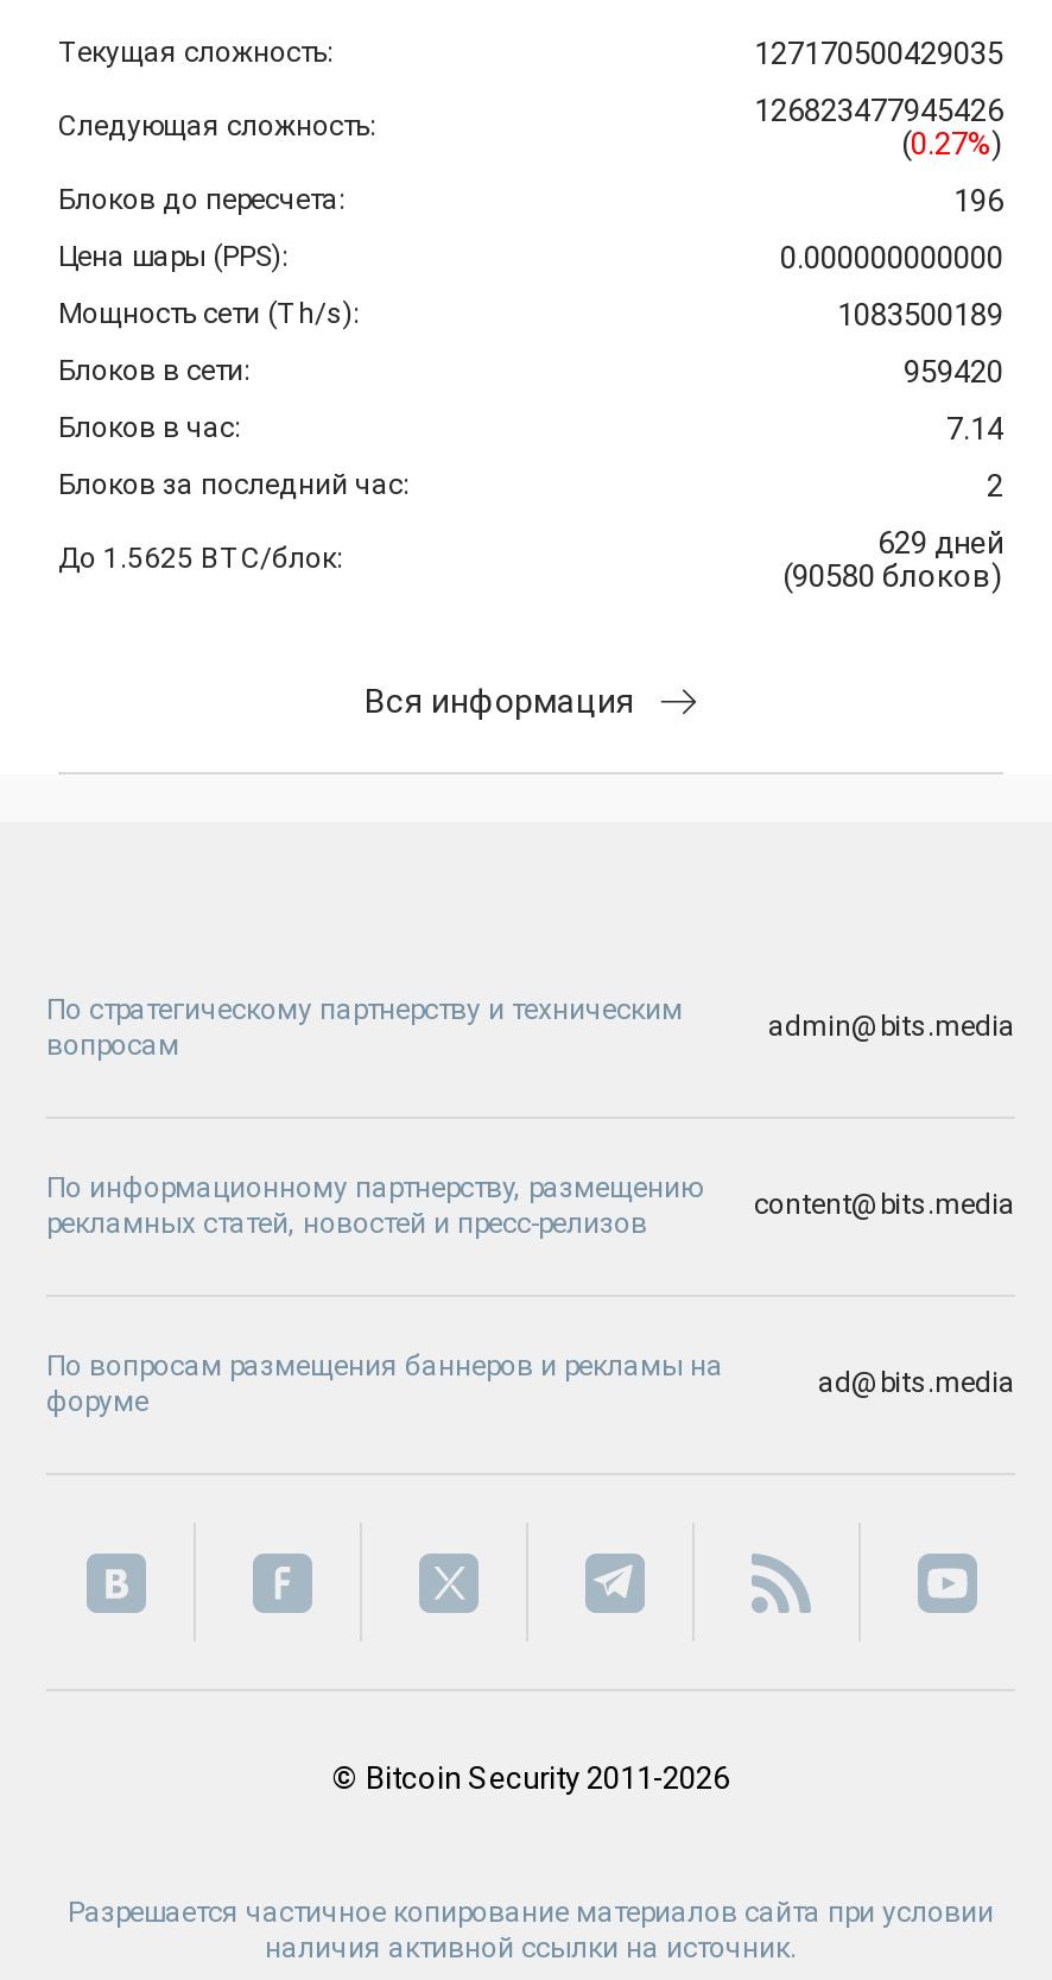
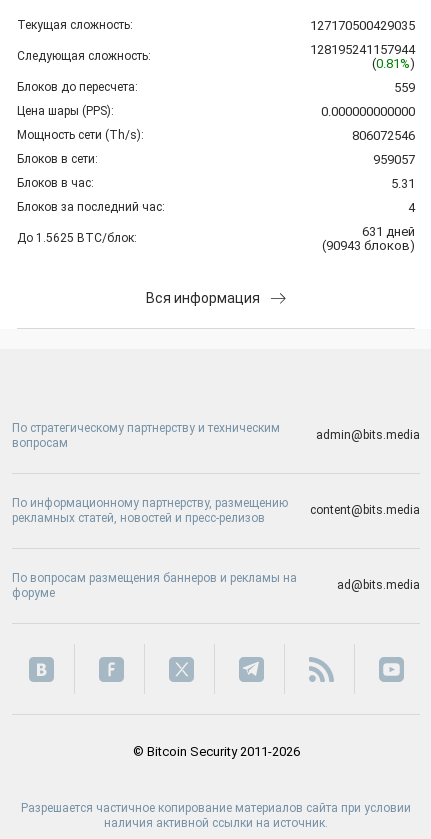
[754,93,1003,129] 126823477945426 -> [310,42,415,57] 128195241157944
[901,126,1003,162] (0.27%) -> [372,56,415,71] (0.81%)
[953,183,1003,219] 196 -> [394,80,415,95] 559
[837,297,1003,333] 1083500189 -> [352,128,415,143] 806072546
[904,354,1003,390] 959420 -> [373,152,415,167] 959057
[946,411,1003,447] 7.14 -> [391,176,415,191] 5.31
[987,468,1003,504] 2 -> [408,200,415,215] 4
[877,525,1003,561] 629 дней -> [362,224,415,239] 631 дней
[782,559,1003,594] (90580 блоков) -> [322,238,415,253] (90943 блоков)

